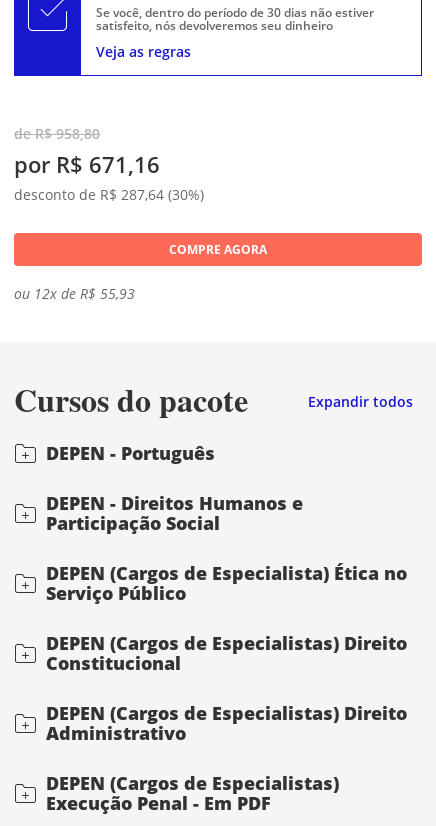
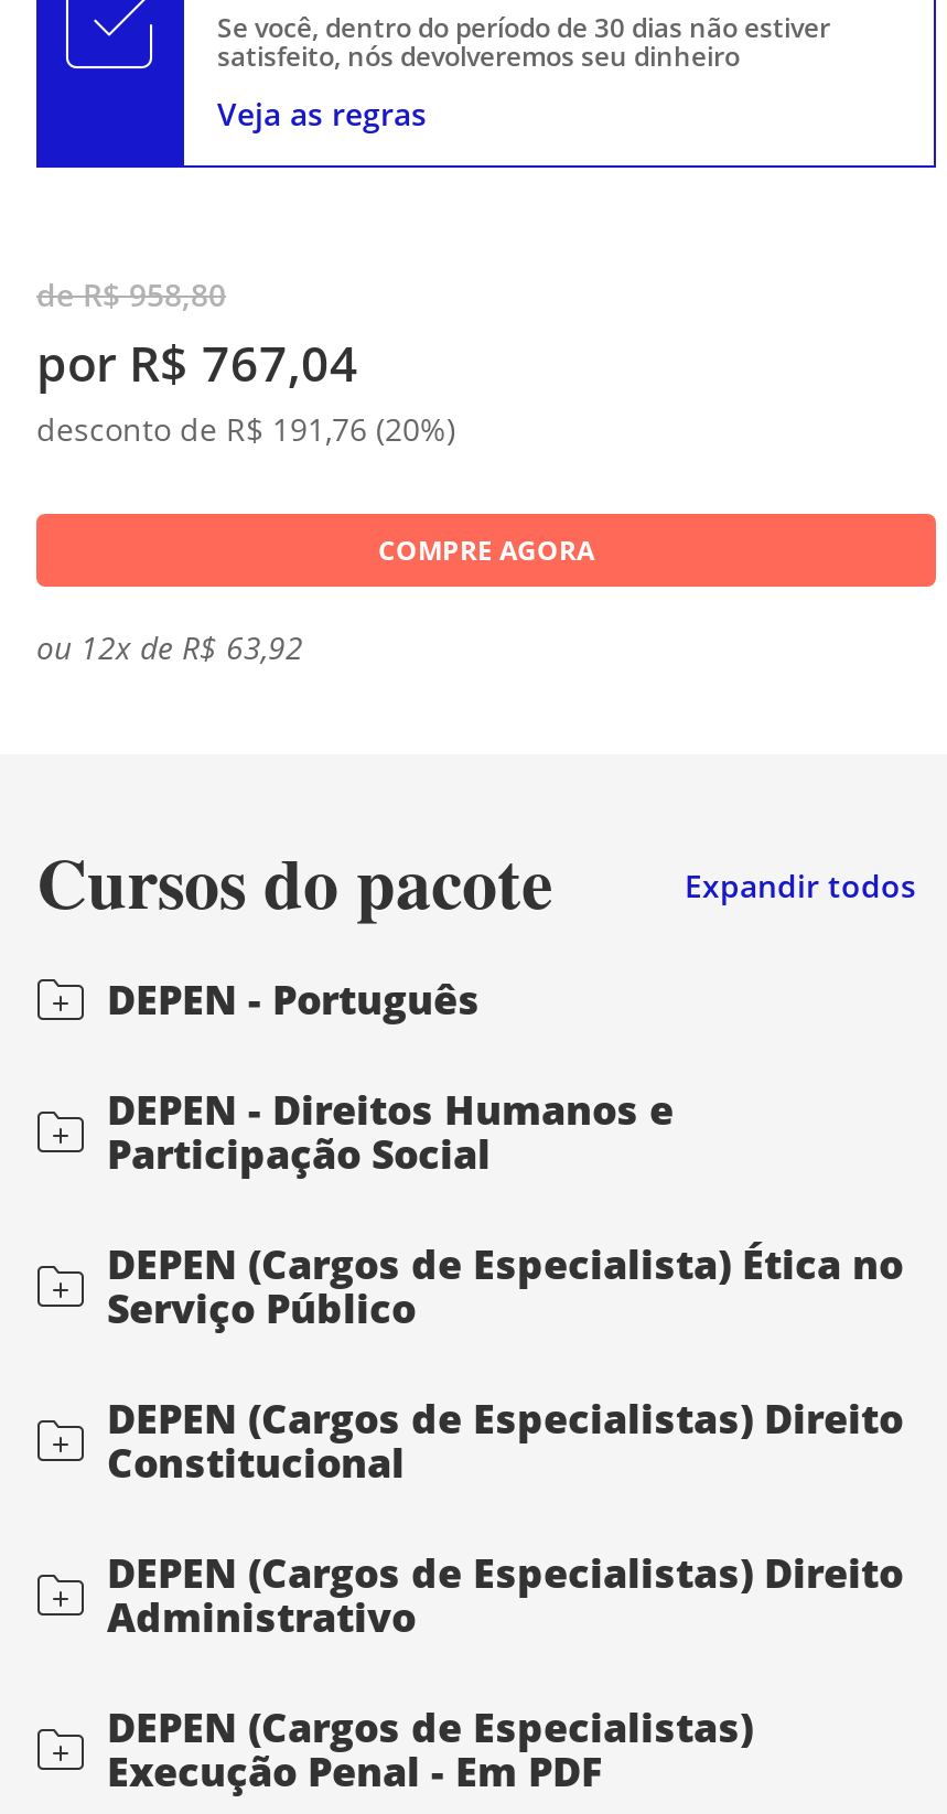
[14,149,160,179] por R$ 671,16 -> [36,329,358,395] por R$ 767,04
[14,185,204,204] desconto de R$ 287,64 (30%) -> [36,408,455,450] desconto de R$ 191,76 (20%)
[14,284,135,303] ou 12x de R$ 55,93 -> [36,626,303,668] ou 12x de R$ 63,92

